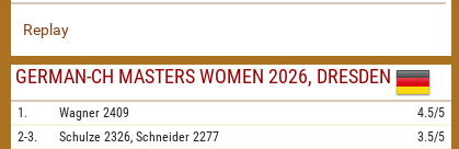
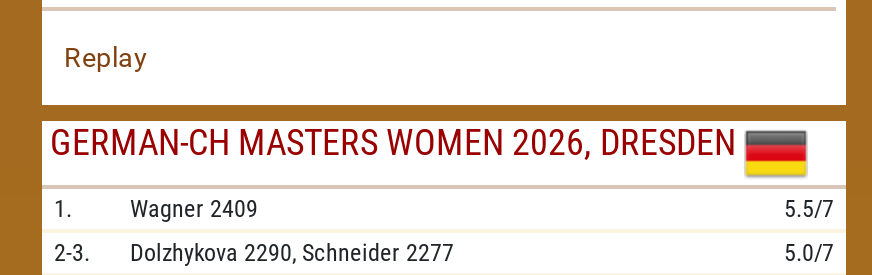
[417,105,445,121] 4.5/5 -> [784,195,834,223] 5.5/7
[59,129,219,145] Schulze 2326, Schneider 2277 -> [130,239,454,267] Dolzhykova 2290, Schneider 2277
[417,129,445,145] 3.5/5 -> [784,239,834,267] 5.0/7

